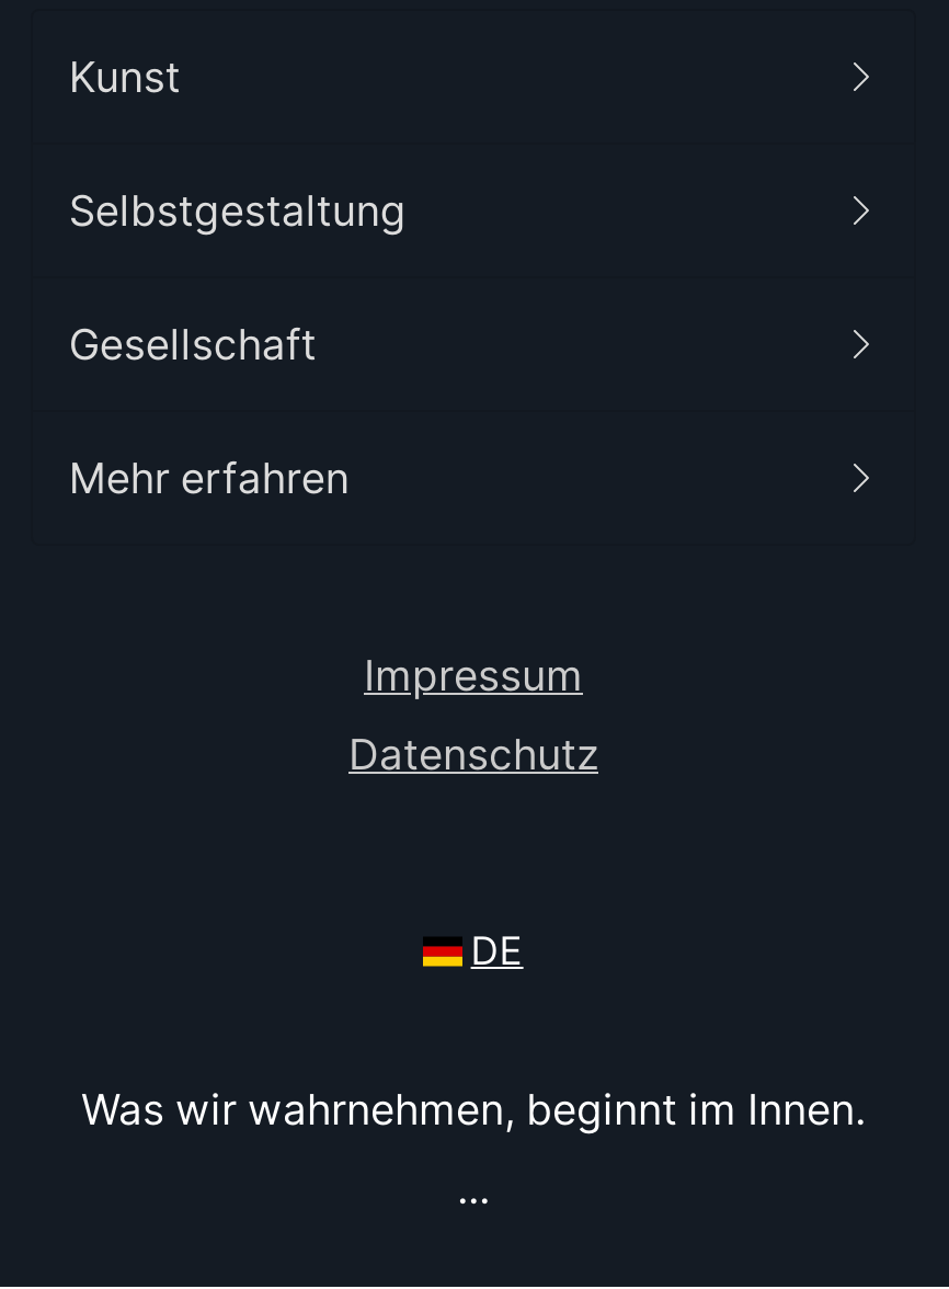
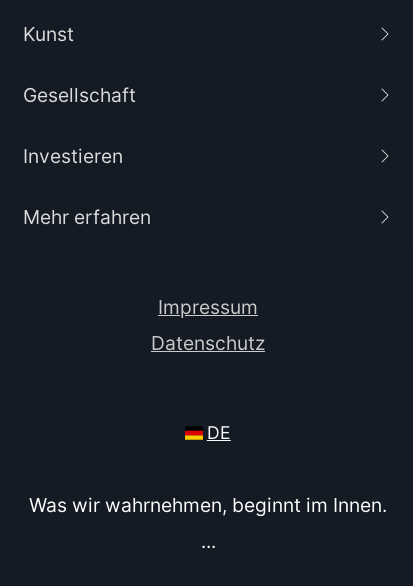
[69,185,428,238] Selbstgestaltung -> none
moved [69,319,338,371] -> [23,83,146,107]: Gesellschaft
none -> [23,144,133,168] Investieren

